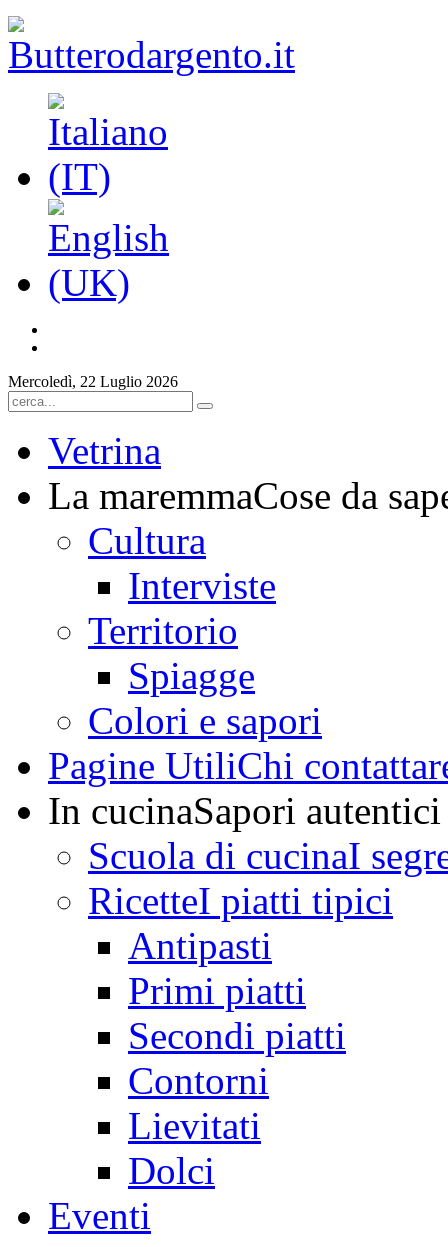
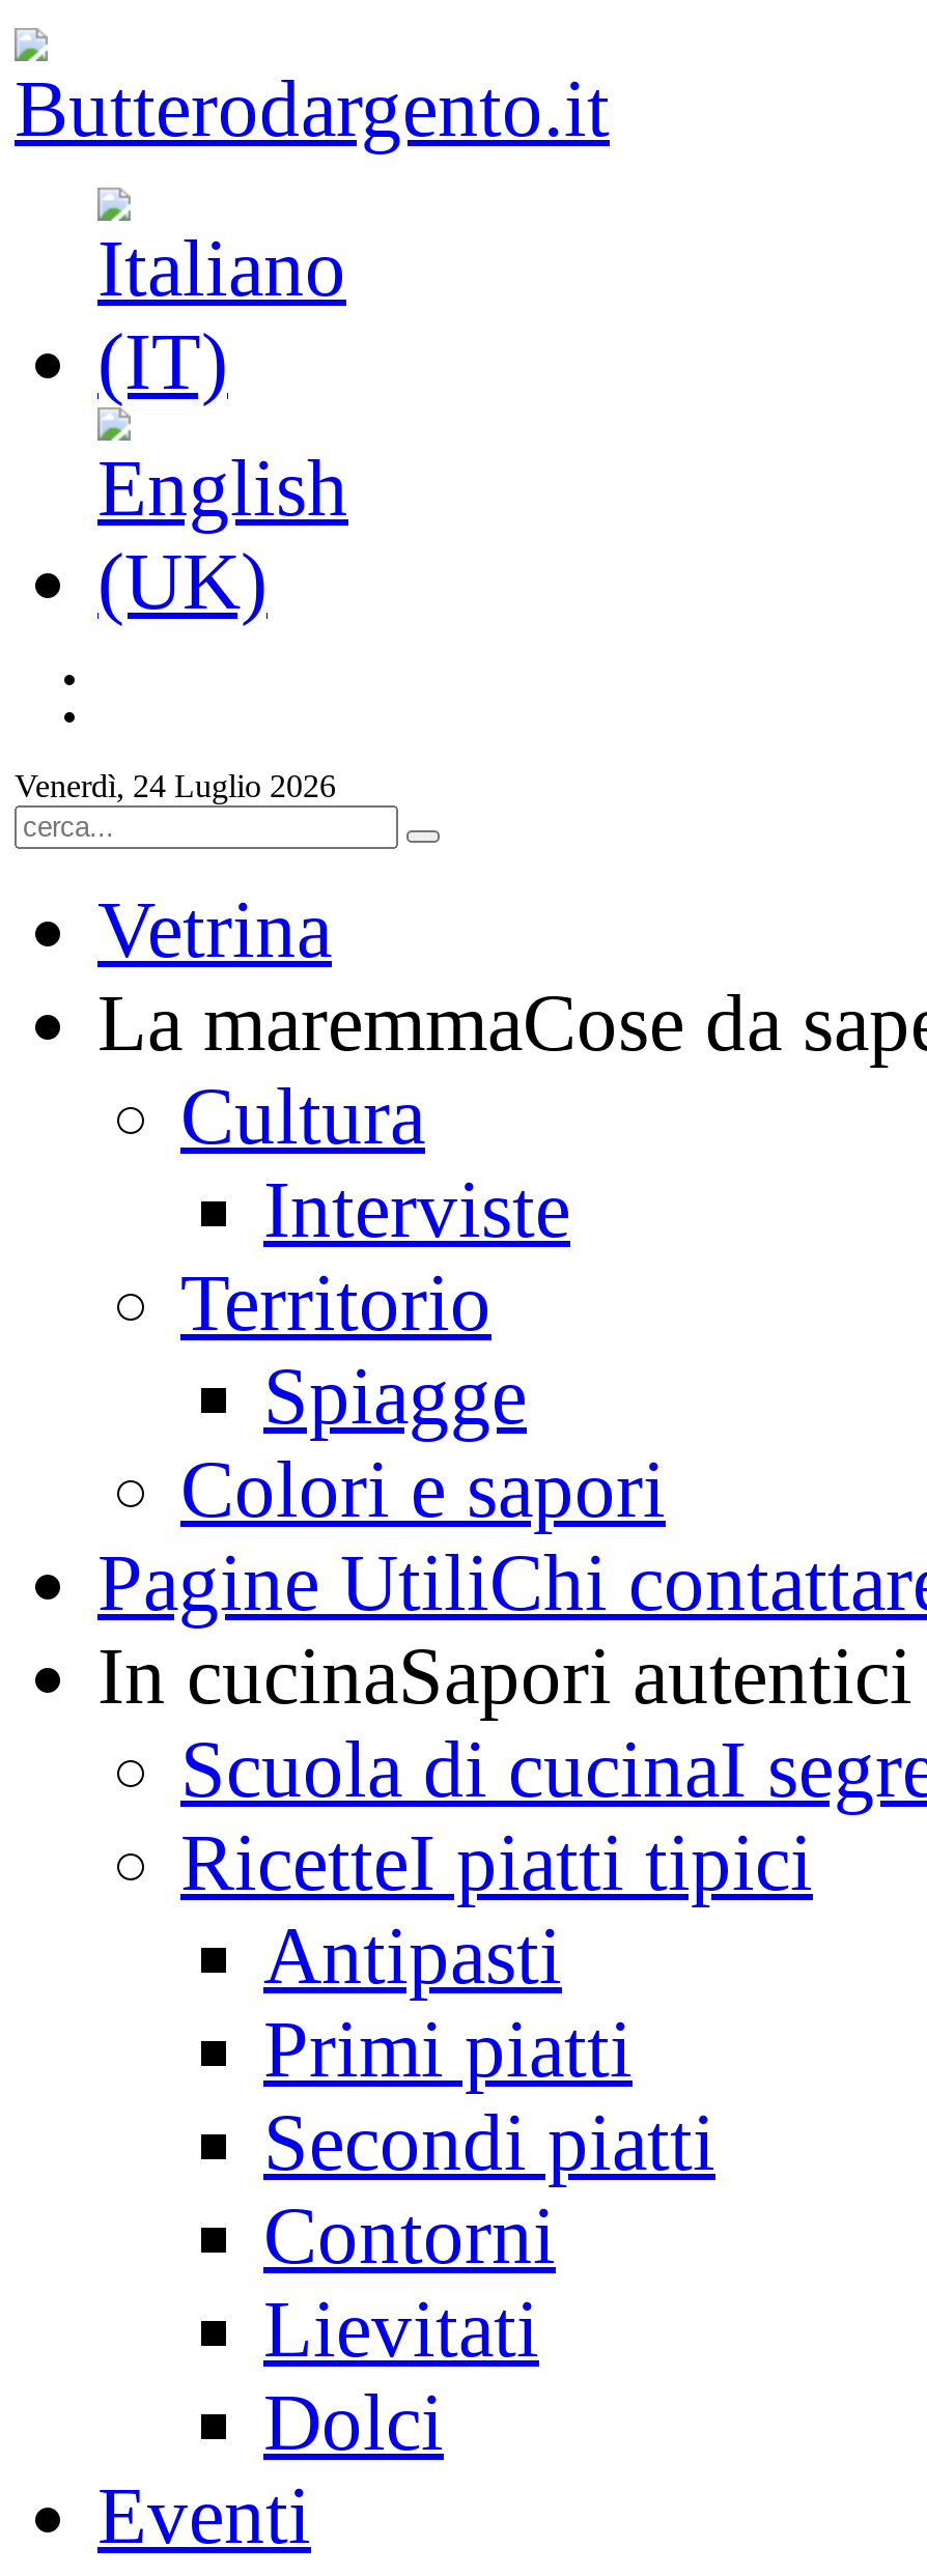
[8,373,178,390] Mercoledì, 22 Luglio 2026 -> [15,768,336,803] Venerdì, 24 Luglio 2026

